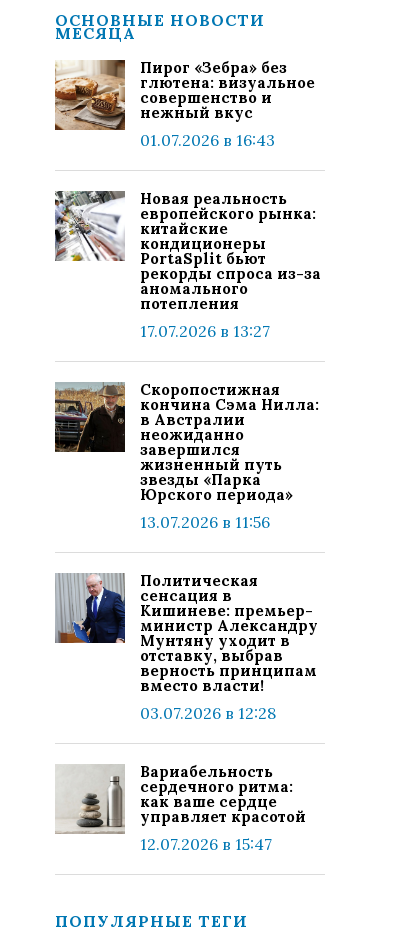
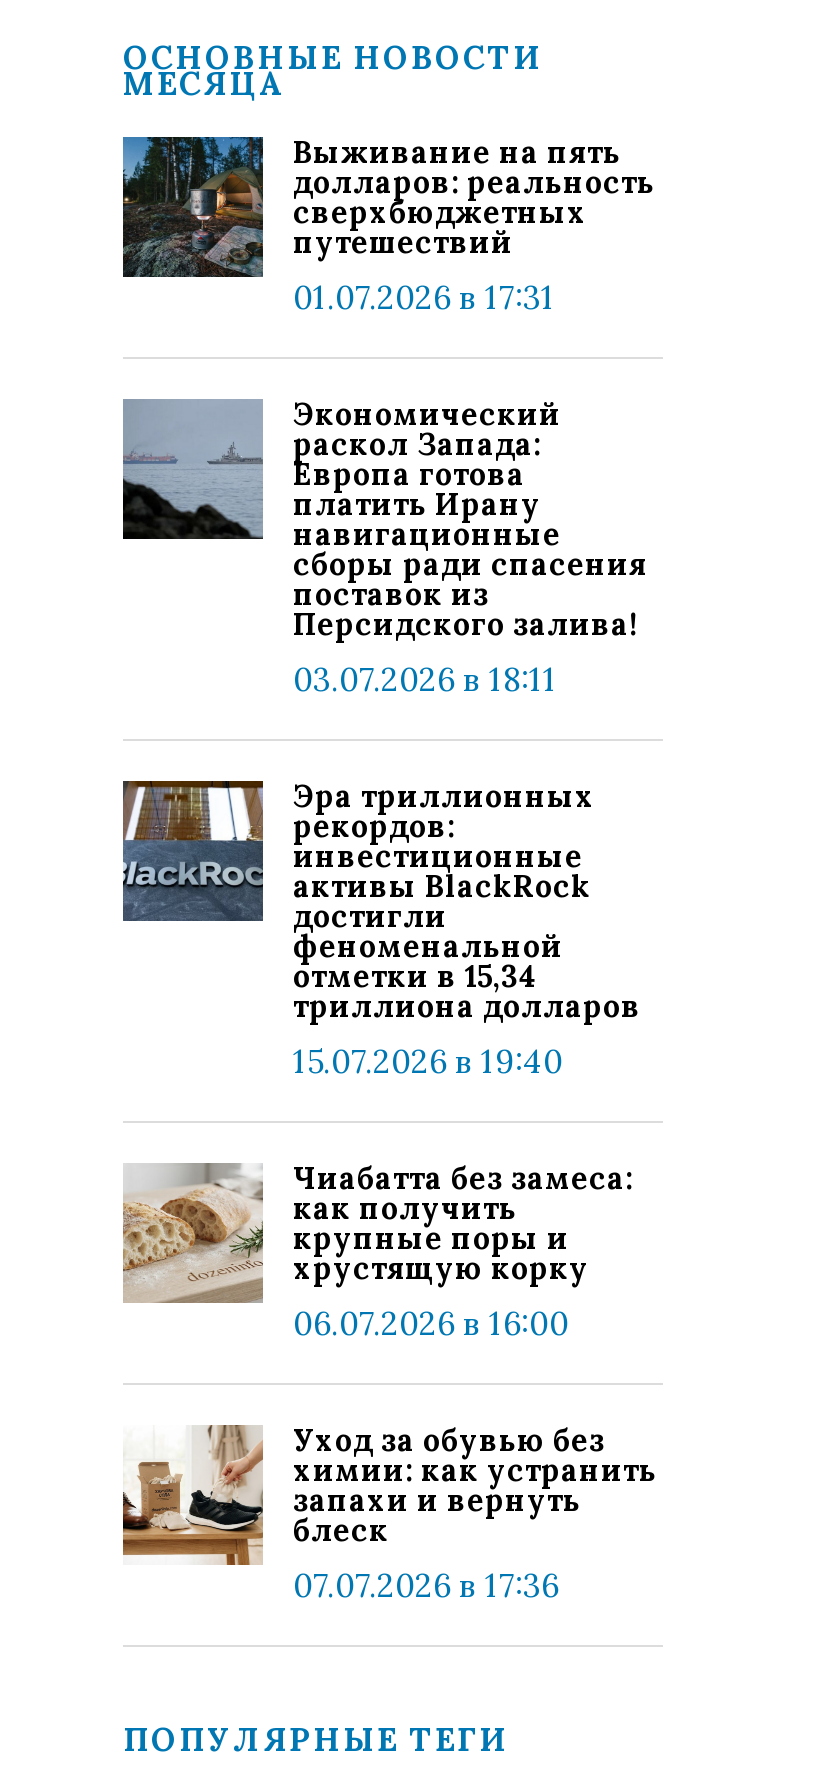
[54,58,315,150] [image] | Пирог «Зебра» без | глютена: визуальное | совершенство и | нежный вкус | 01.07.2026 в 16:43 -> [121,133,655,317] [image] | Выживание на пять | долларов: реальность | сверхбюджетных | путешествий | 01.07.2026 в 17:31
[54,189,321,341] [image] | Новая реальность | европейского рынка: | китайские | кондиционеры | PortaSplit бьют | рекорды спроса из-за | аномального | потепления | 17.07.2026 в 13:27 -> [121,395,647,699] [image] | Экономический | раскол Запада: | Европа готова | платить Ирану | навигационные | сборы ради спасения | поставок из | Персидского залива! | 03.07.2026 в 18:11
[54,380,319,532] [image] | Скоропостижная | кончина Сэма Нилла: | в Австралии | неожиданно | завершился | жизненный путь | звезды «Парка | Юрского периода» | 13.07.2026 в 11:56 -> [121,777,641,1081] [image] | Эра триллионных | рекордов: | инвестиционные | активы BlackRock | достигли | феноменальной | отметки в 15,34 | триллиона долларов | 15.07.2026 в 19:40
[55,571,318,723] [image] | Политическая | сенсация в | Кишиневе: премьер- | министр Александру | Мунтяну уходит в | отставку, выбрав | верность принципам | вместо власти! | 03.07.2026 в 12:28 -> [121,1159,633,1343] [image] | Чиабатта без замеса: | как получить | крупные поры и | хрустящую корку | 06.07.2026 в 16:00
[55,762,306,854] [image] | Вариабельность | сердечного ритма: | как ваше сердце | управляет красотой | 12.07.2026 в 15:47 -> [121,1421,657,1605] [image] | Уход за обувью без | химии: как устранить | запахи и вернуть | блеск | 07.07.2026 в 17:36

